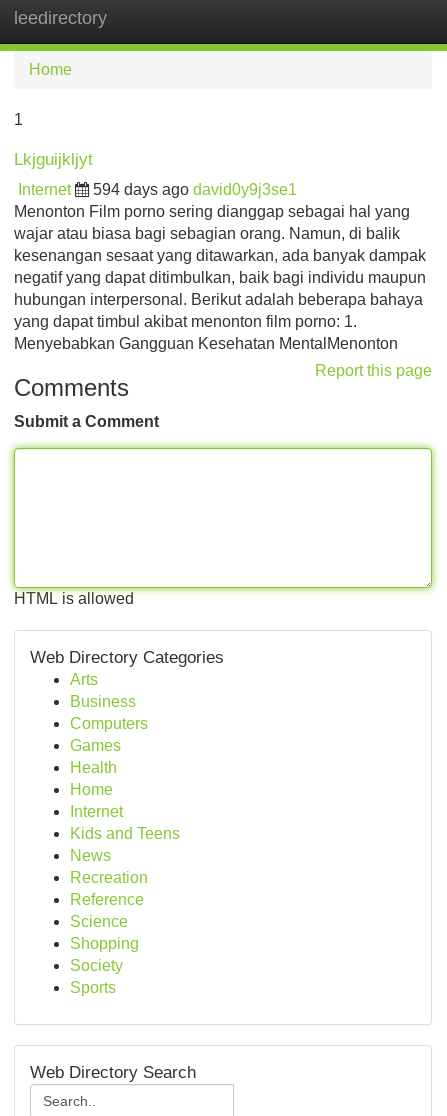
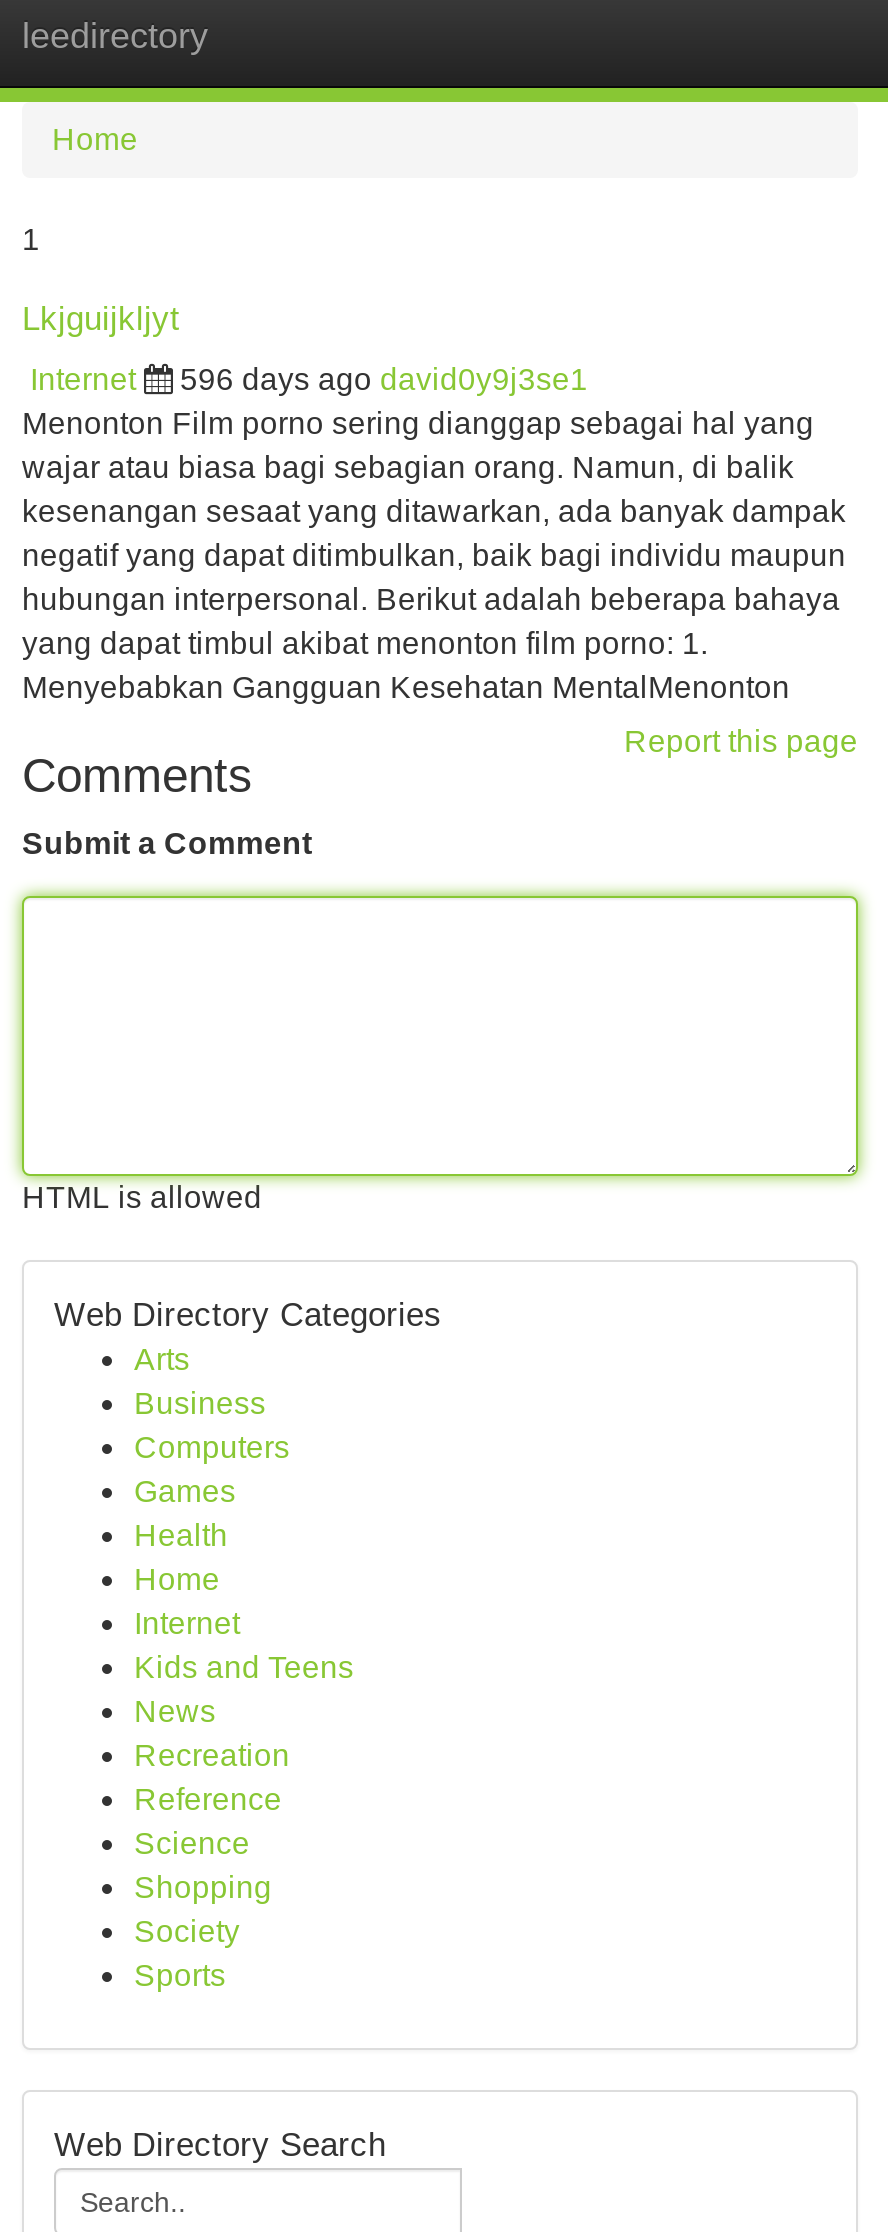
[93,181,297,198] 594 days ago david0y9j3se1 -> [180,362,588,396] 596 days ago david0y9j3se1

